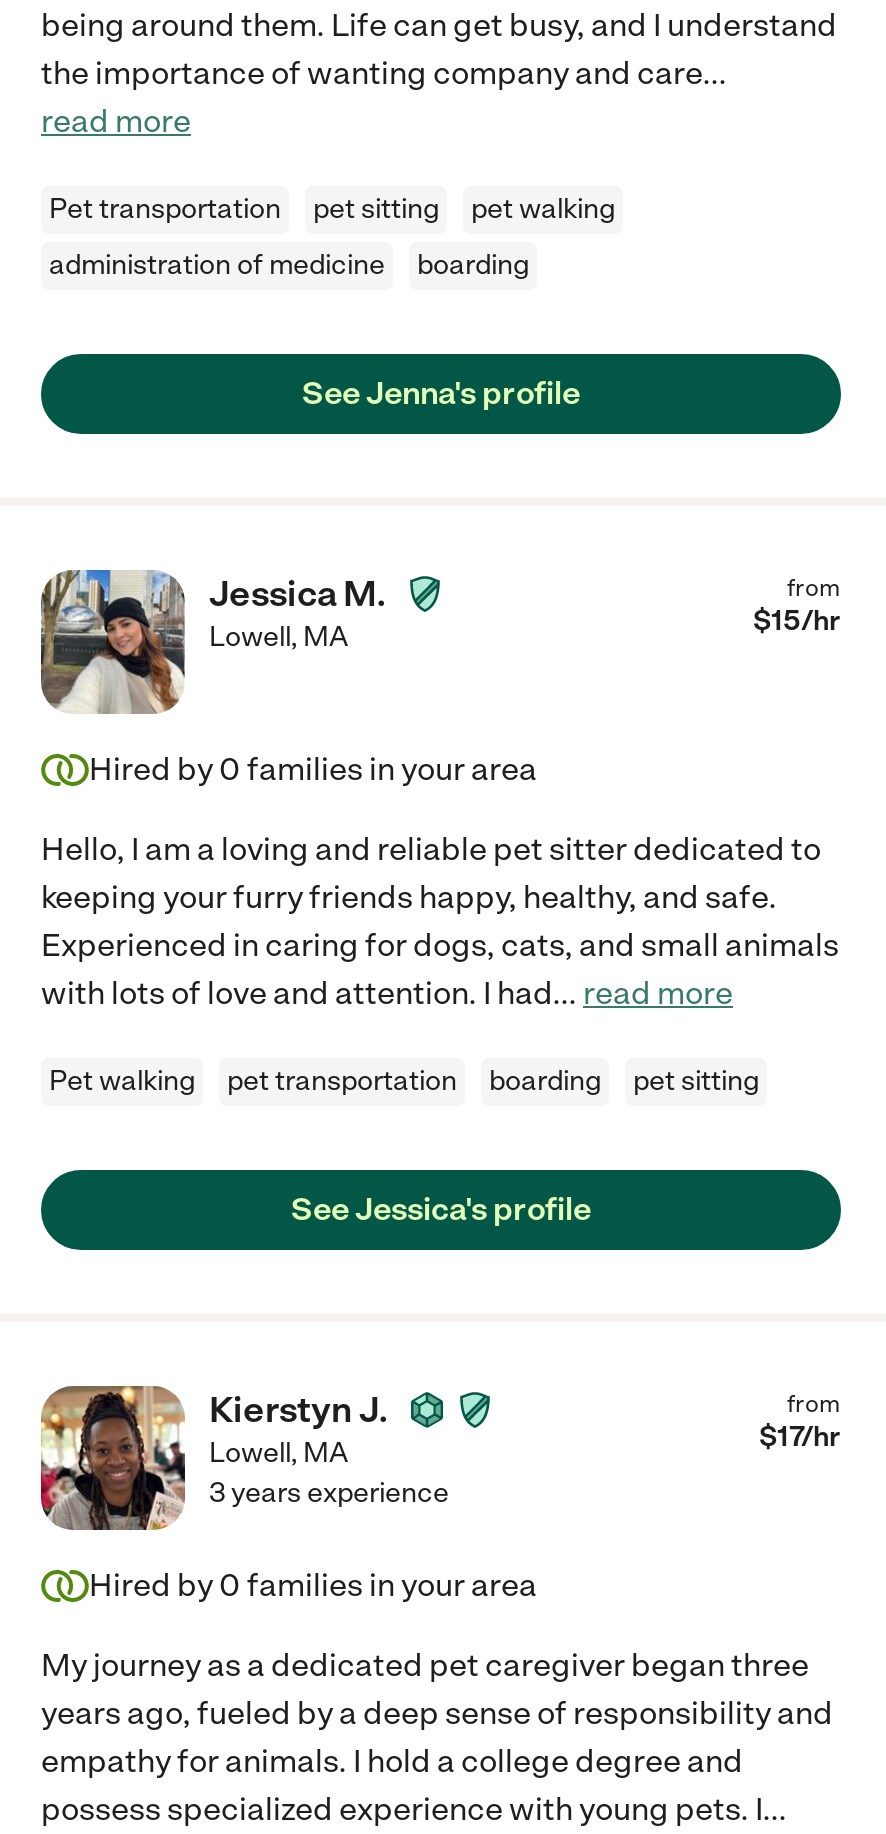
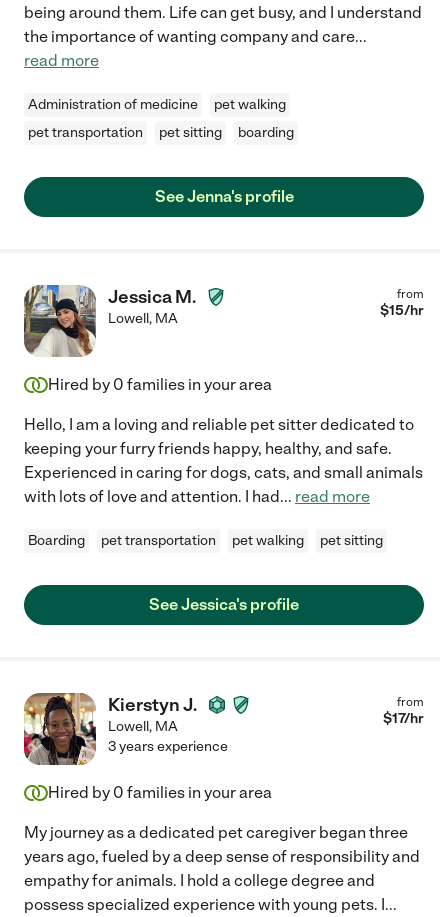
[49,191,439,225] Pet transportation | pet sitting -> [28,95,198,112] Administration of medicine
[49,247,385,281] administration of medicine -> [28,123,222,140] pet transportation | pet sitting
[49,1063,195,1097] Pet walking -> [28,531,85,548] Boarding
[489,1063,601,1097] boarding -> [232,531,304,548] pet walking

